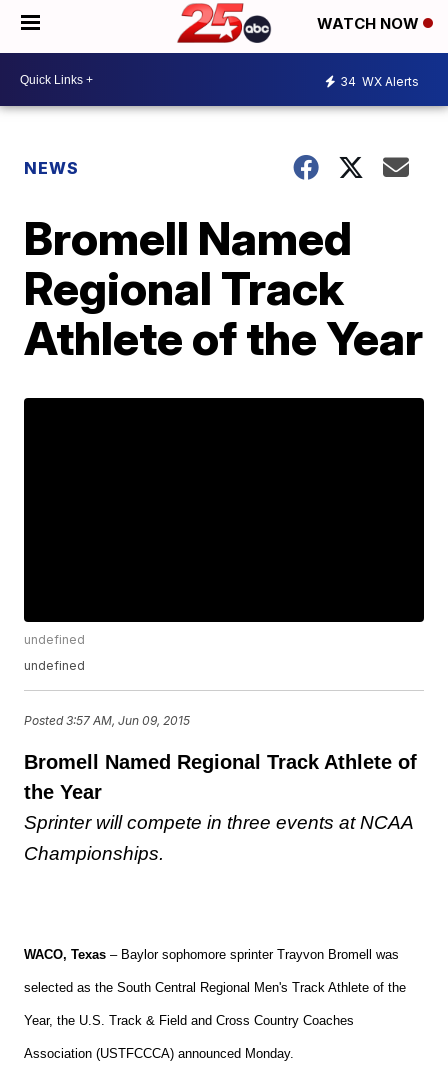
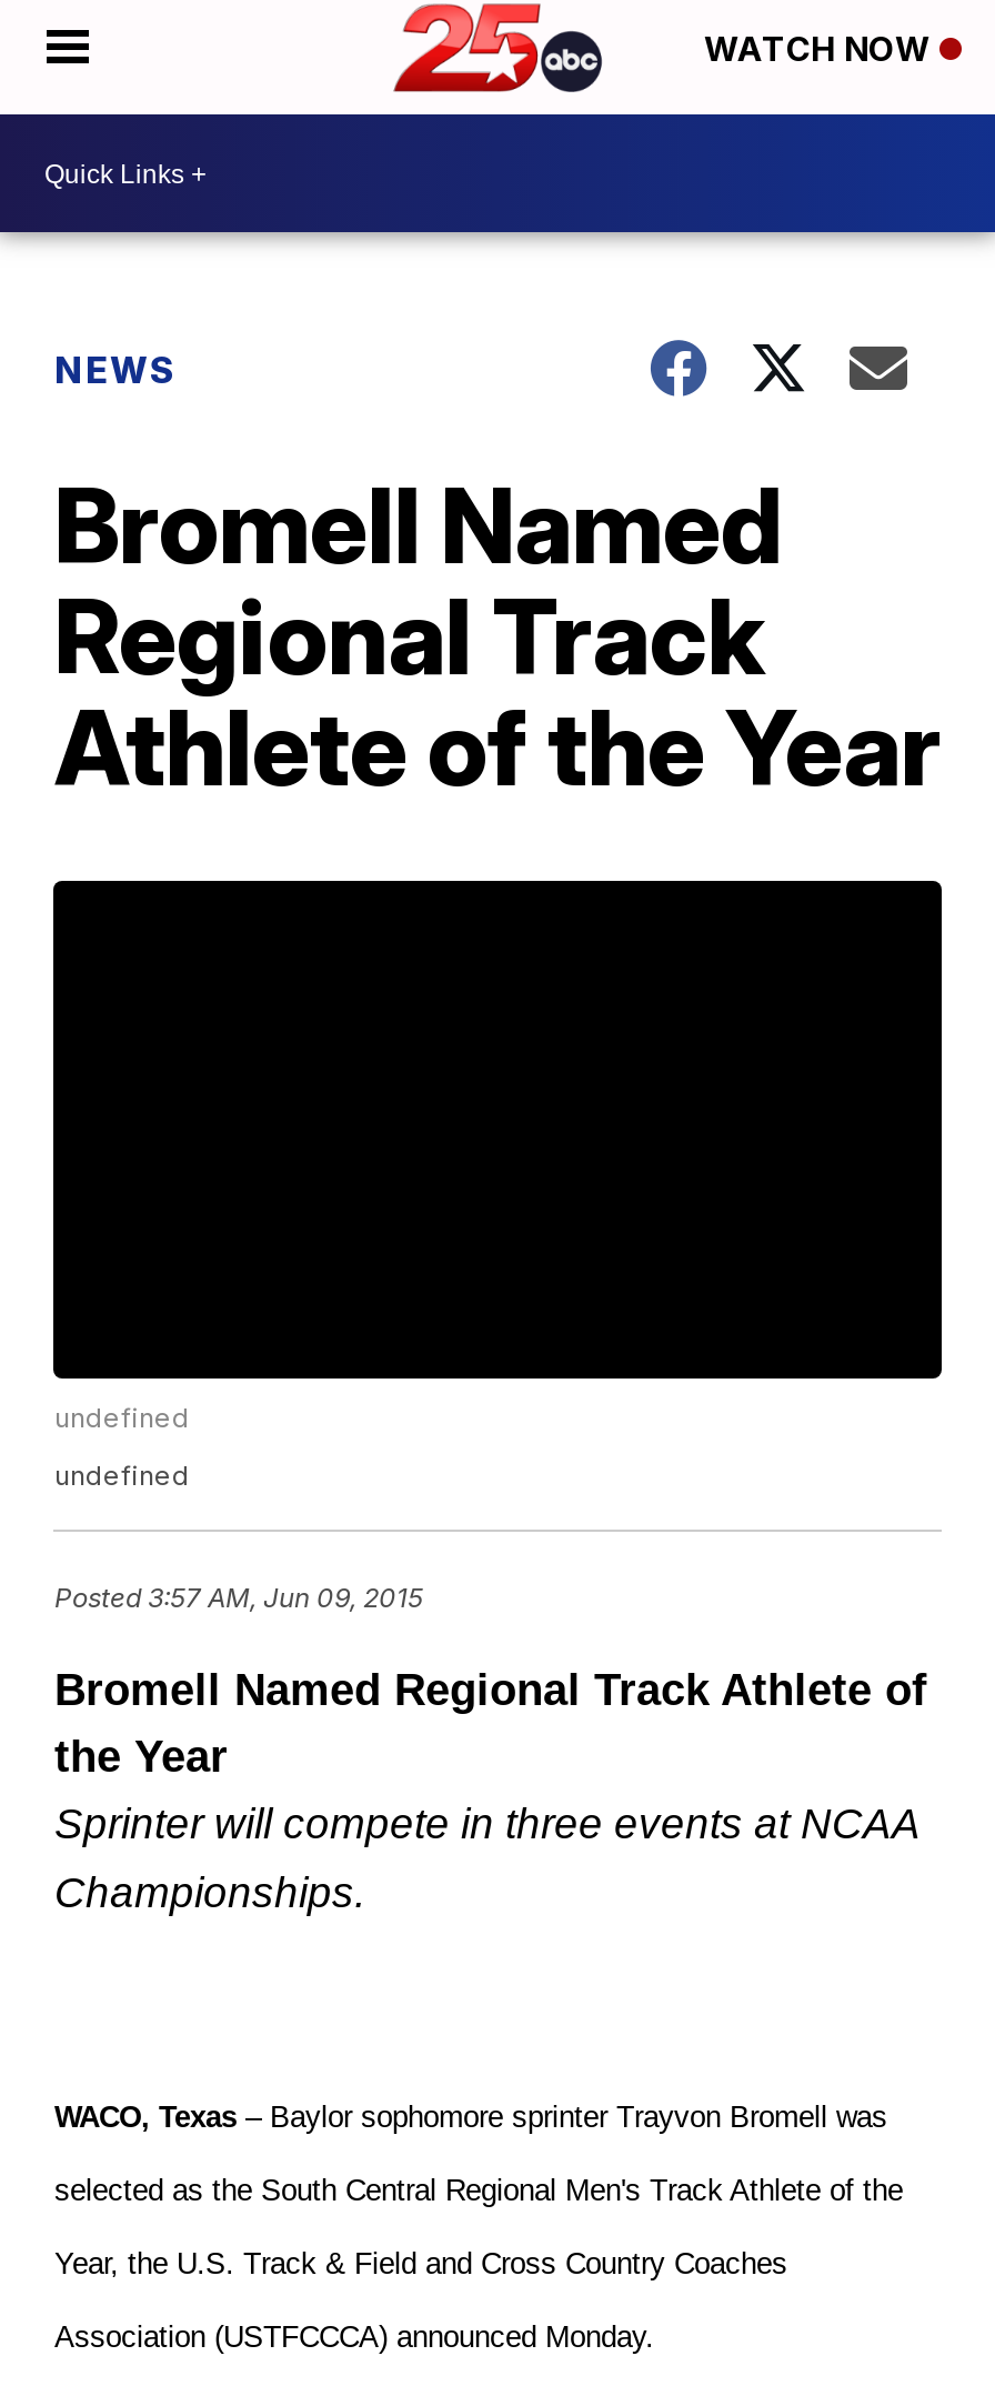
[340,73,419,88] 34 WX Alerts -> none

